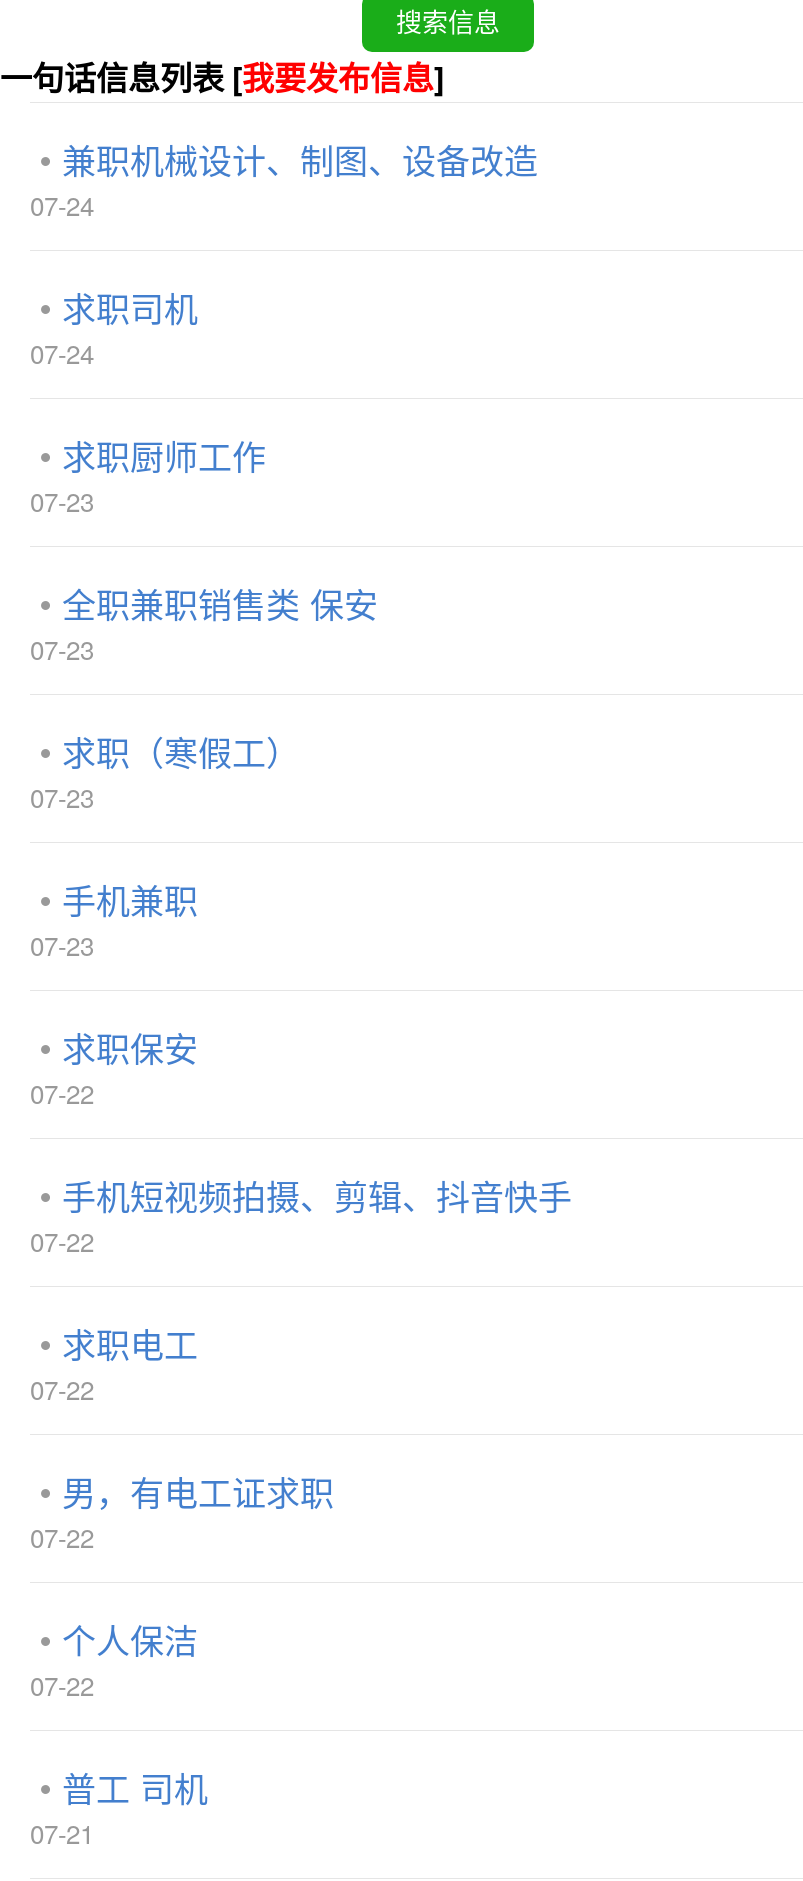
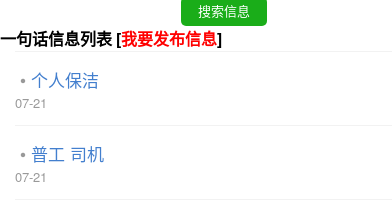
[30,133,572,1555] 兼职机械设计、制图、设备改造 | 07-24 | 求职司机 | 07-24 | 求职厨师工作 | 07-23 | 全职兼职销售类 保安 | 07-23 | 求职（寒假工） | 07-23 | 手机兼职 | 07-23 | 求职保安 | 07-22 | 手机短视频拍摄、剪辑、抖音快手 | 07-22 | 求职电工 | 07-22 | 男，有电工证求职 | 07-22 -> none
[30,1665,94,1703] 07-22 -> [15,92,47,111] 07-21

